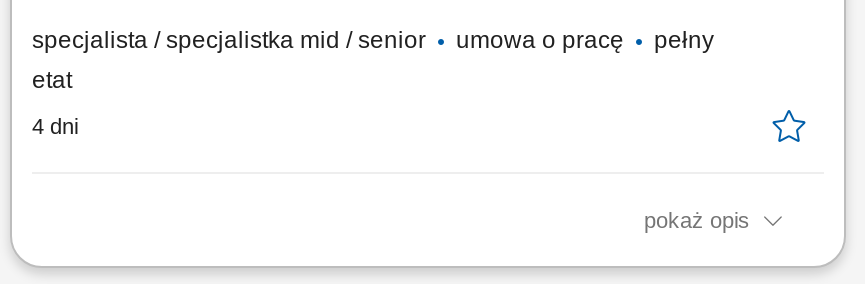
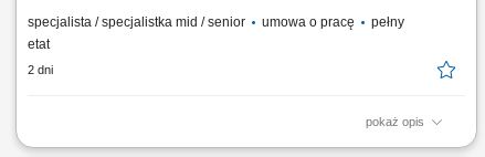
[32,114,78,138] 4 dni -> [28,63,53,76] 2 dni

